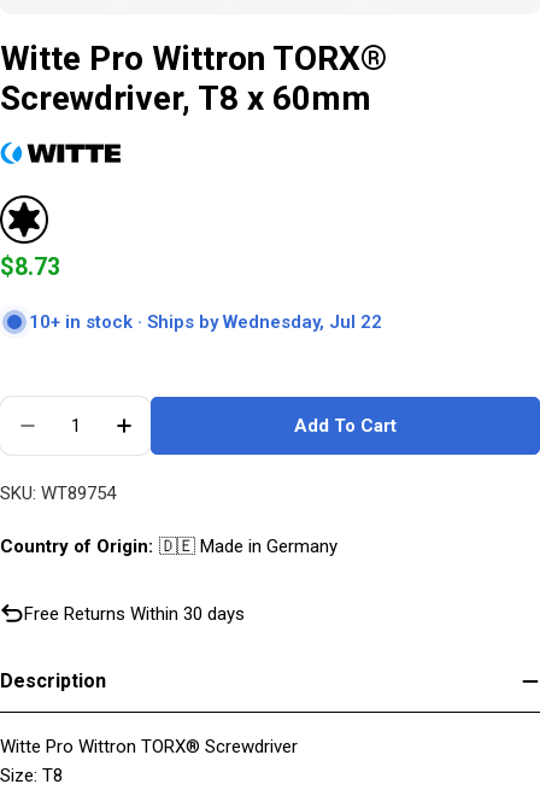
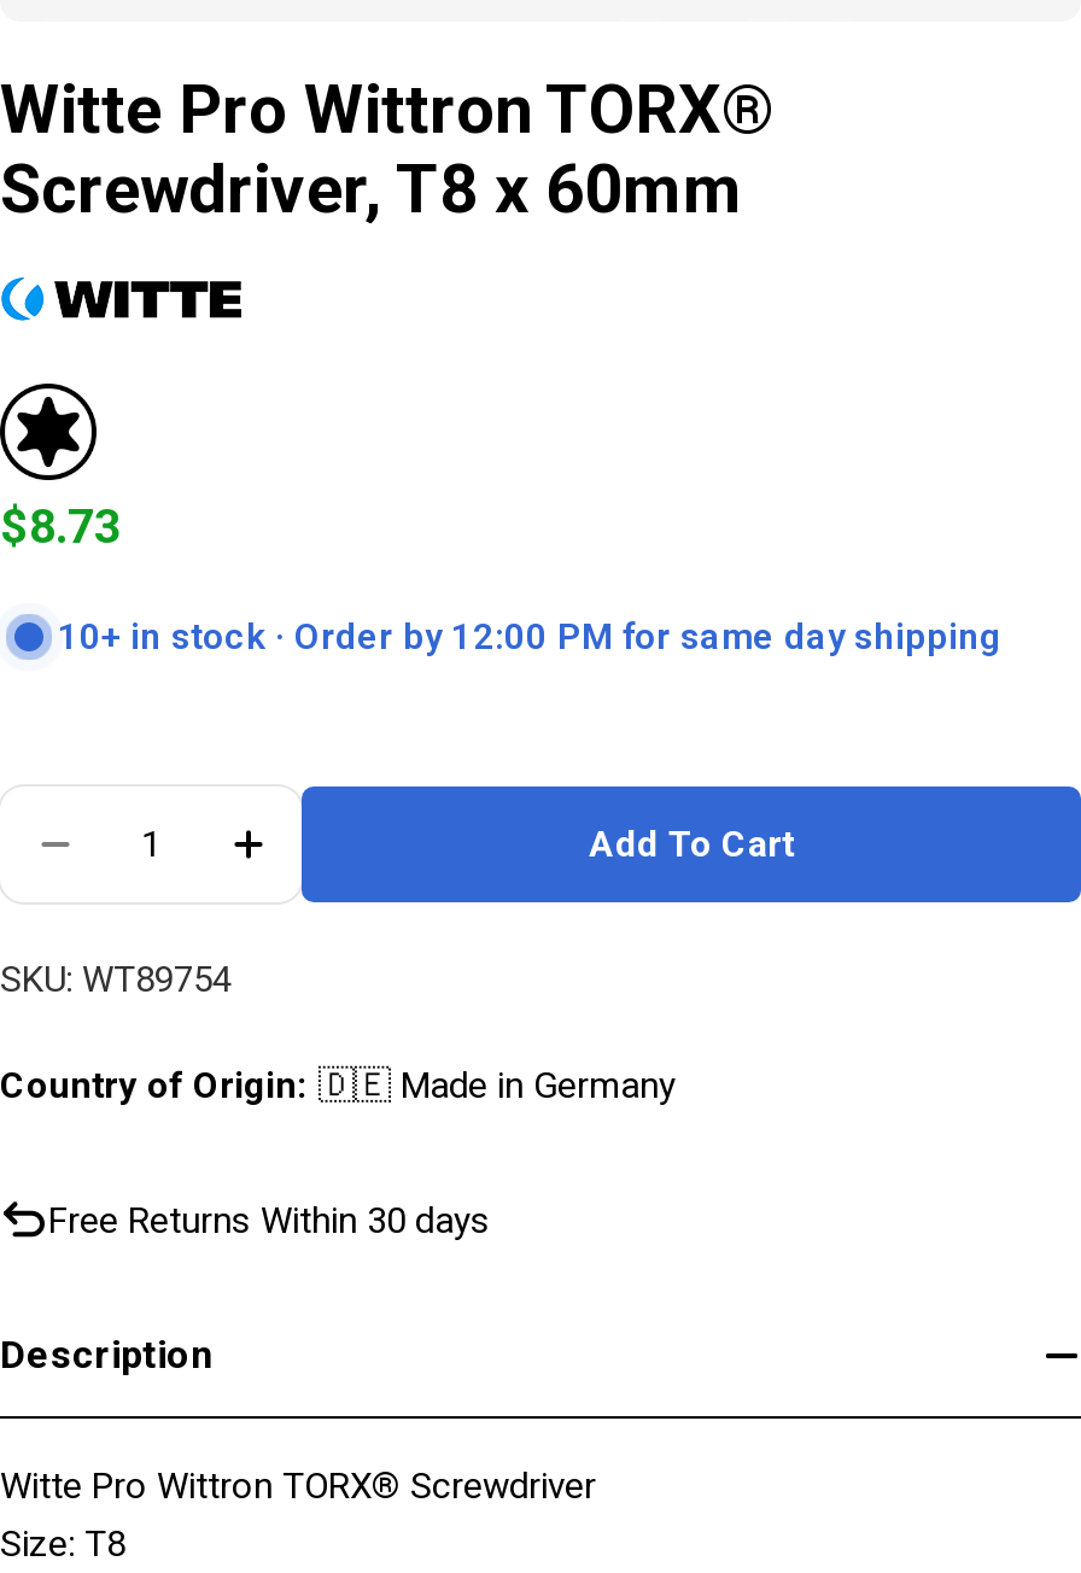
[29,311,382,332] 10+ in stock · Ships by Wednesday, Jul 22 -> [58,614,1001,658] 10+ in stock · Order by 12:00 PM for same day shipping

